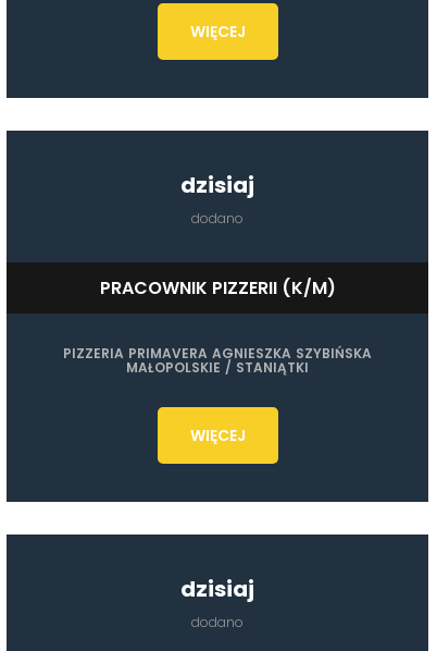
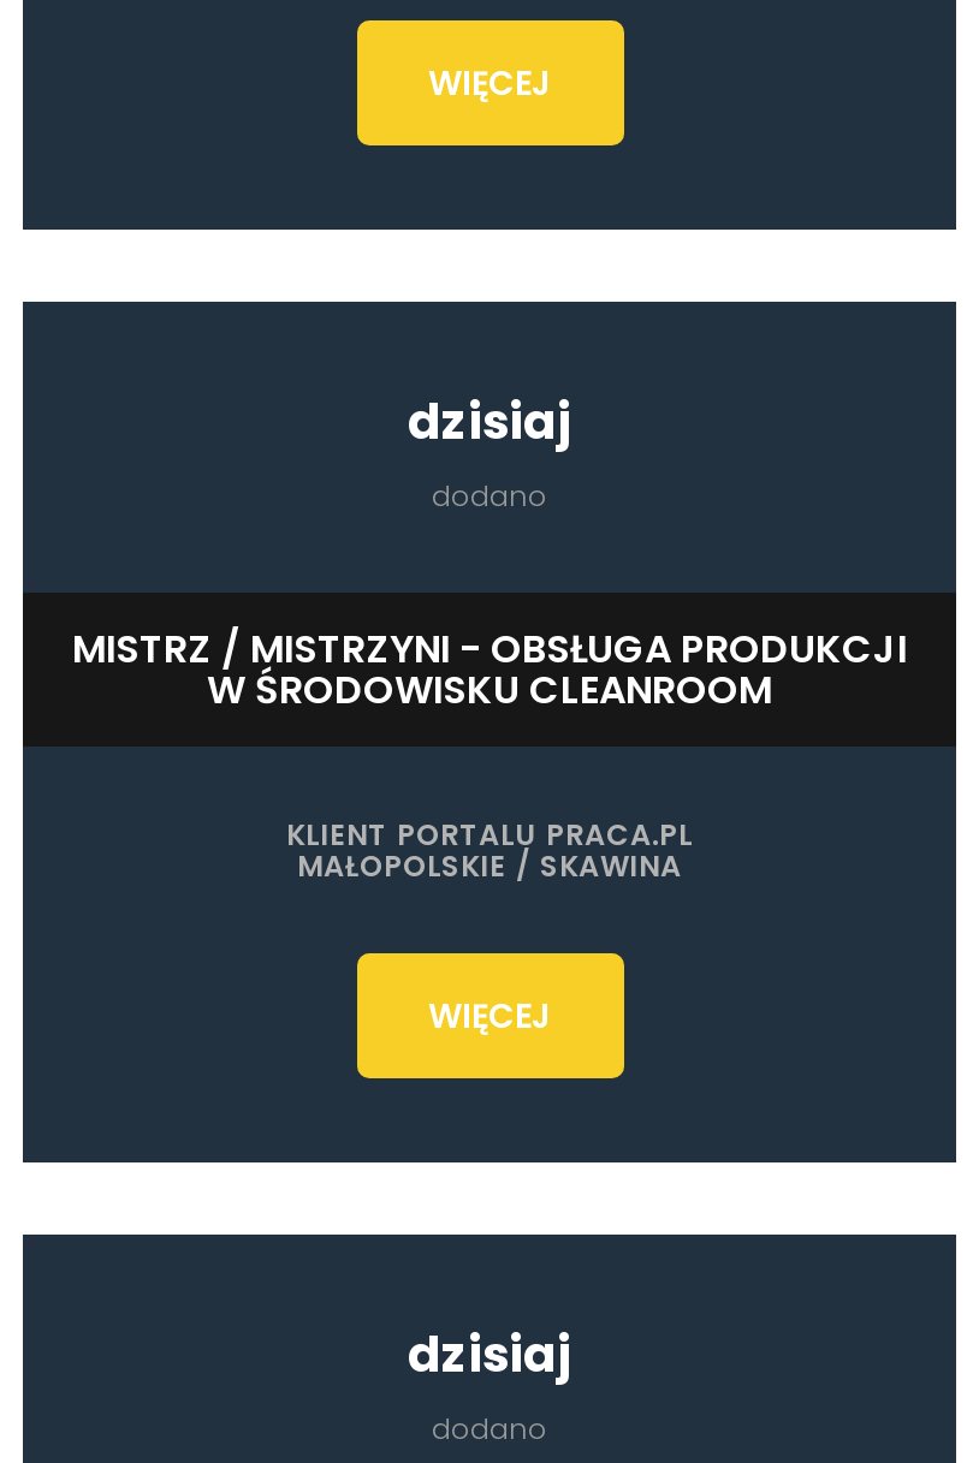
[99,275,335,300] PRACOWNIK PIZZERII (K/M) -> [72,622,907,718] MISTRZ / MISTRZYNI - OBSŁUGA PRODUKCJI | W ŚRODOWISKU CLEANROOM
[63,344,372,377] PIZZERIA PRIMAVERA AGNIESZKA SZYBIŃSKA | MAŁOPOLSKIE / STANIĄTKI -> [286,814,693,886] KLIENT PORTALU PRACA.PL | MAŁOPOLSKIE / SKAWINA

